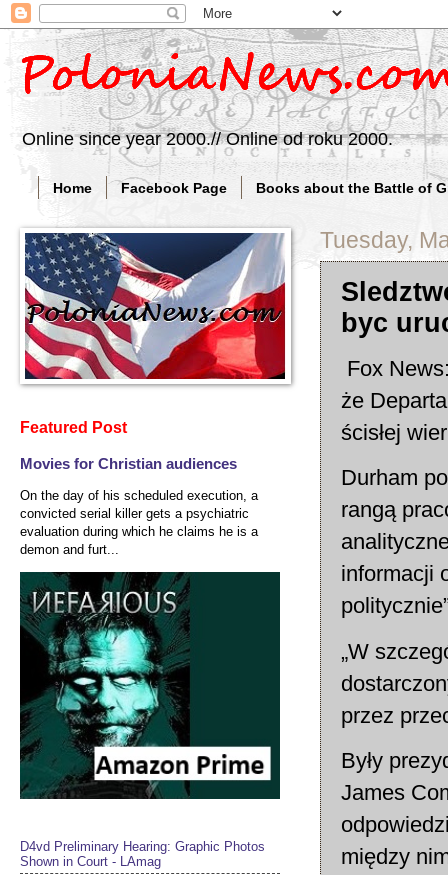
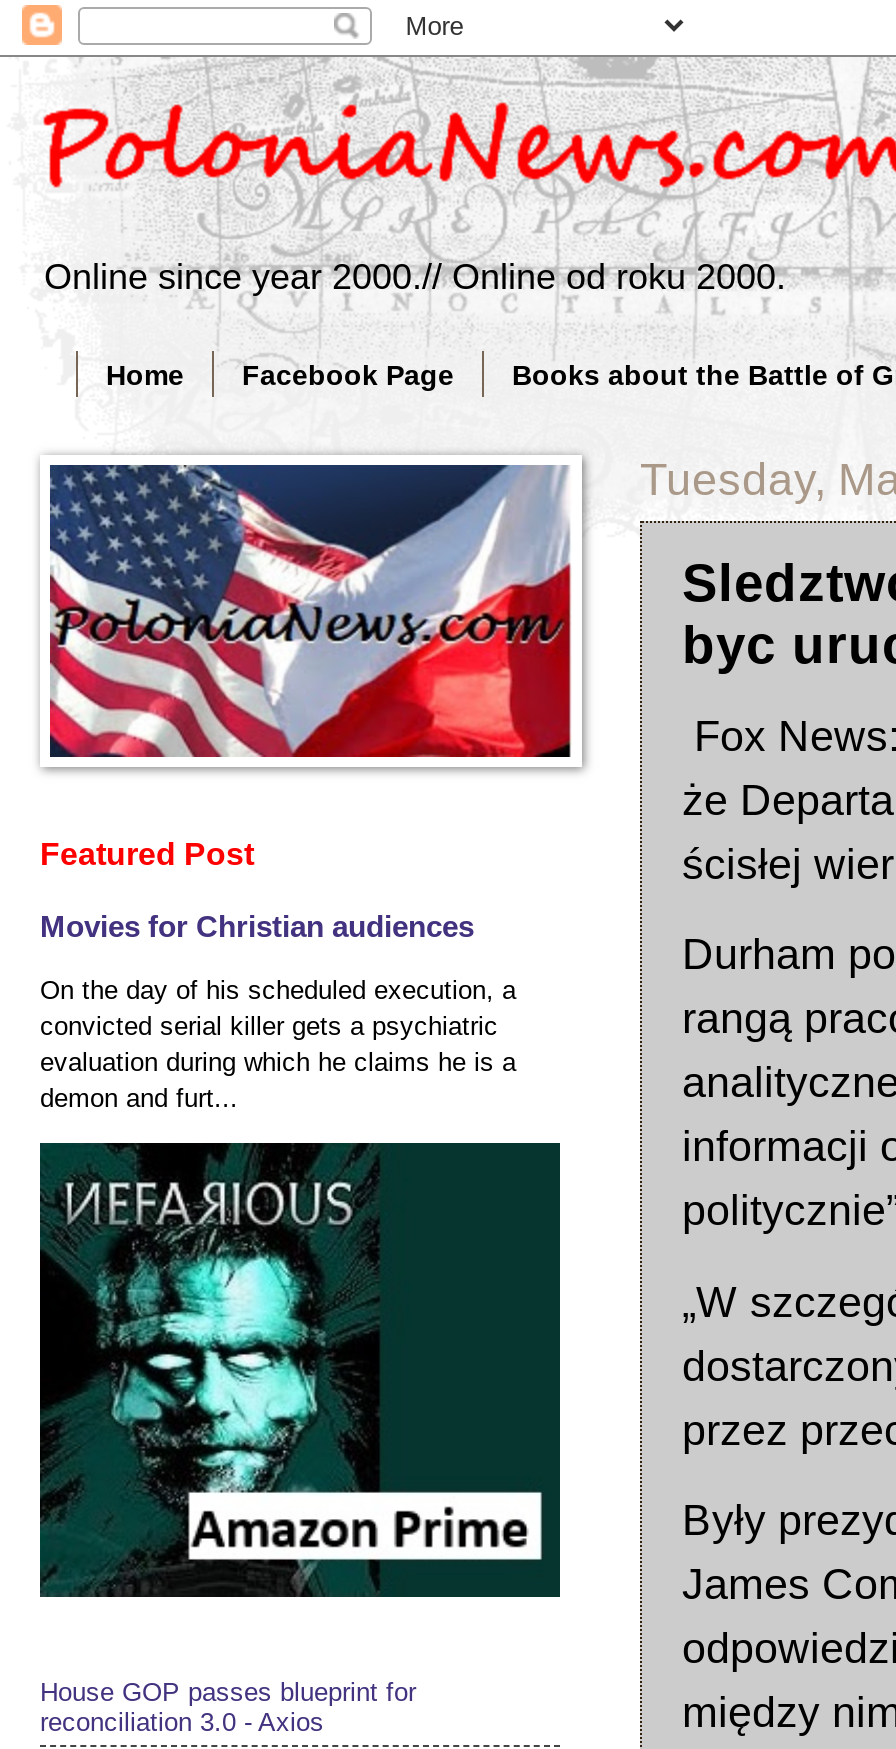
[20,839,265,869] D4vd Preliminary Hearing: Graphic Photos | Shown in Court - LAmag -> [40,1677,416,1737] House GOP passes blueprint for | reconciliation 3.0 - Axios

